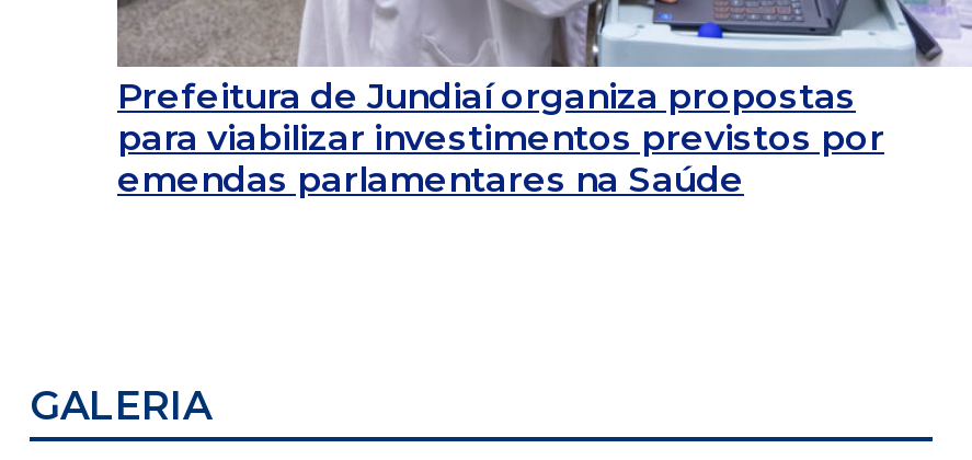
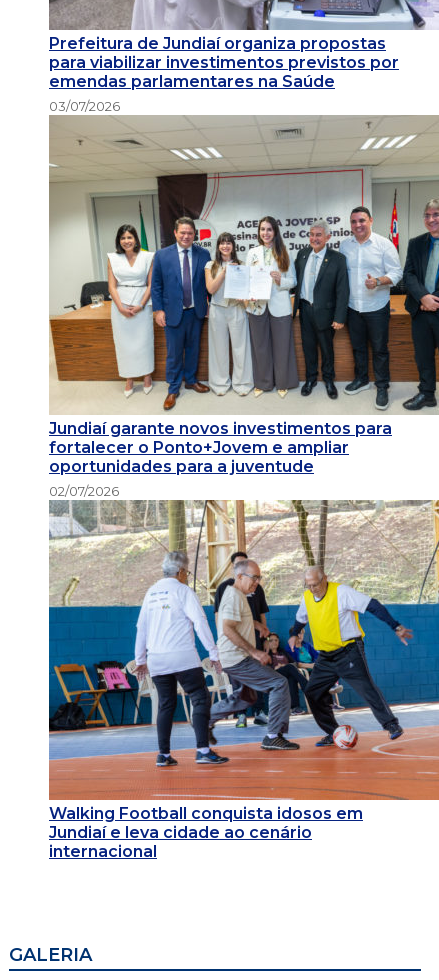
none -> [48,114,436,499] [image] | Jundiaí garante novos investimentos para | fortalecer o Ponto+Jovem e ampliar | oportunidades para a juventude | 02/07/2026
none -> [48,499,436,861] [image] | Walking Football conquista idosos em | Jundiaí e leva cidade ao cenário | internacional
none -> [49,98,120,114] 03/07/2026

